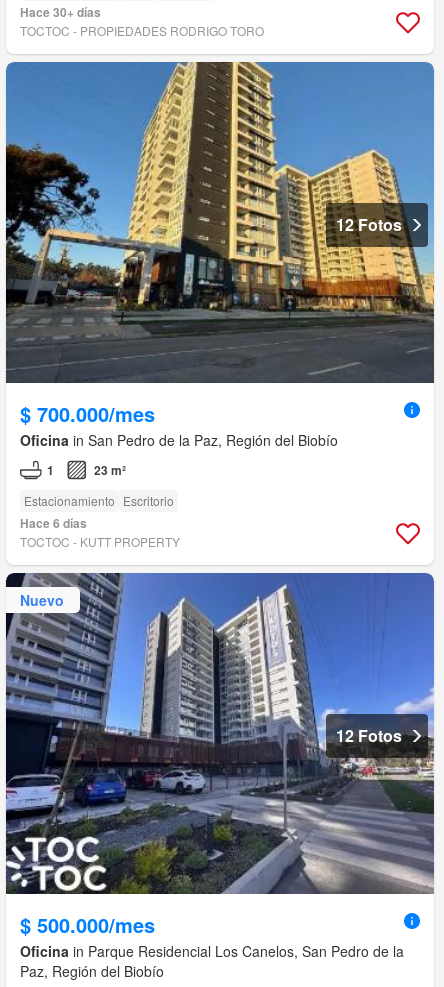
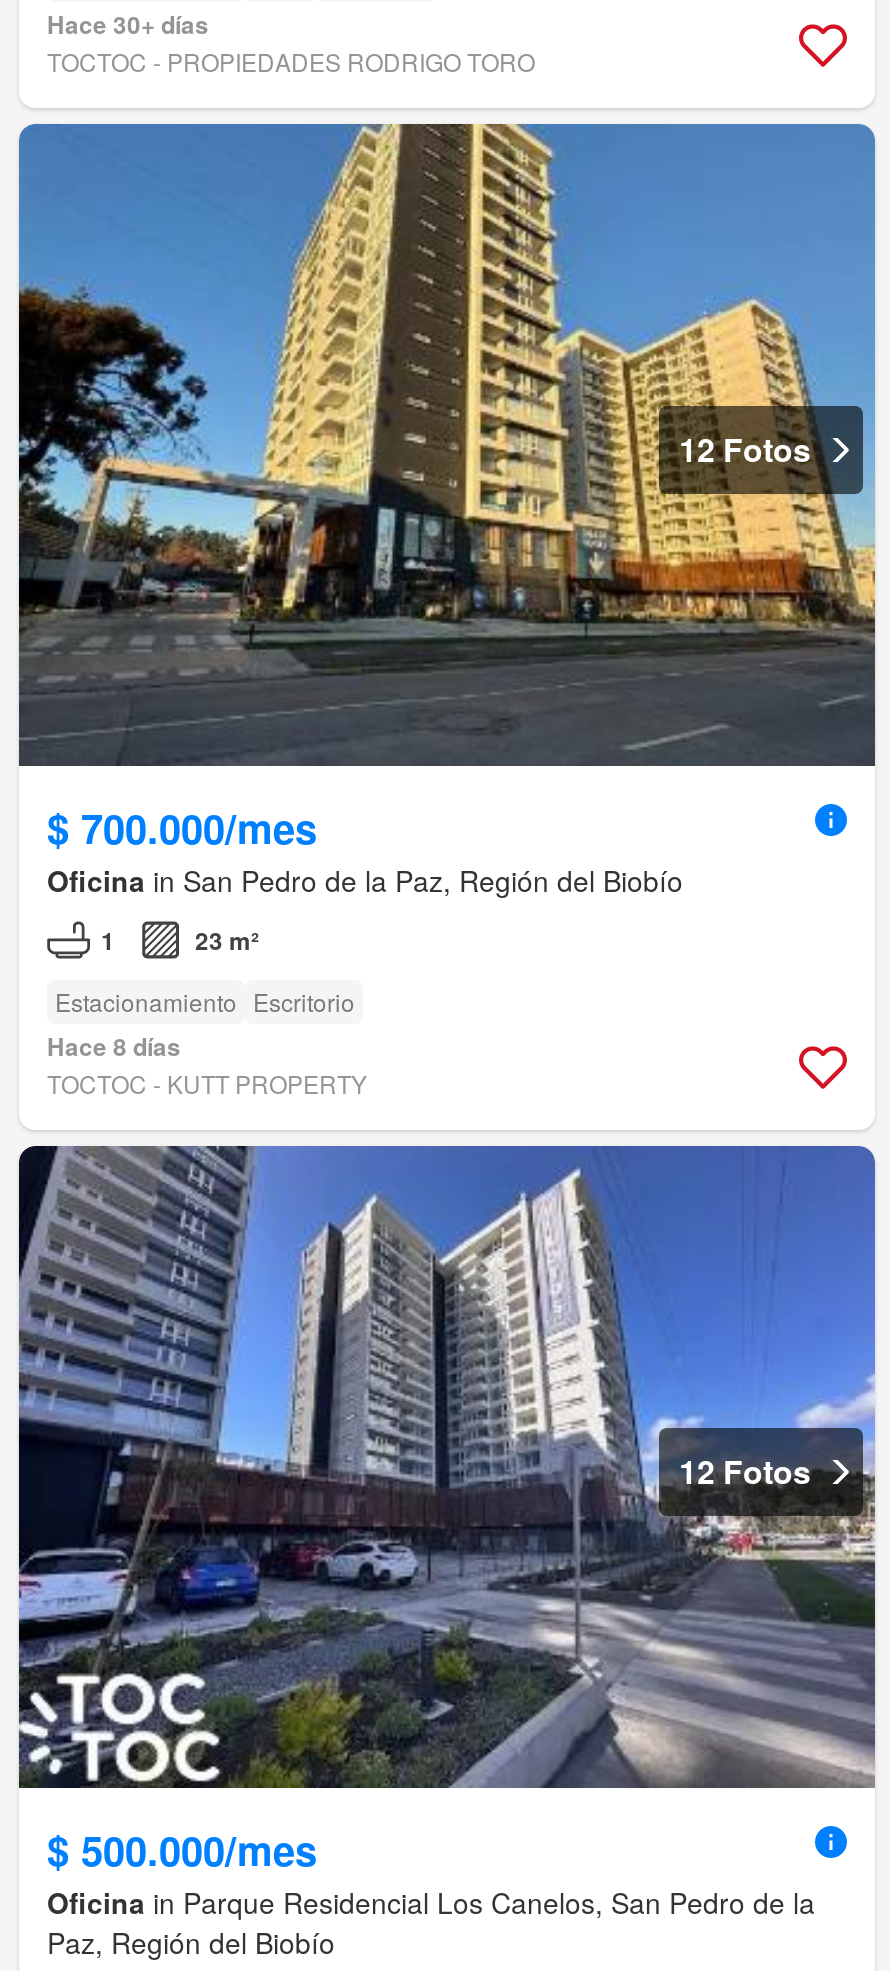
[20,514,87,532] Hace 6 días -> [47,1029,181,1065] Hace 8 días
[20,590,64,610] Nuevo -> none

